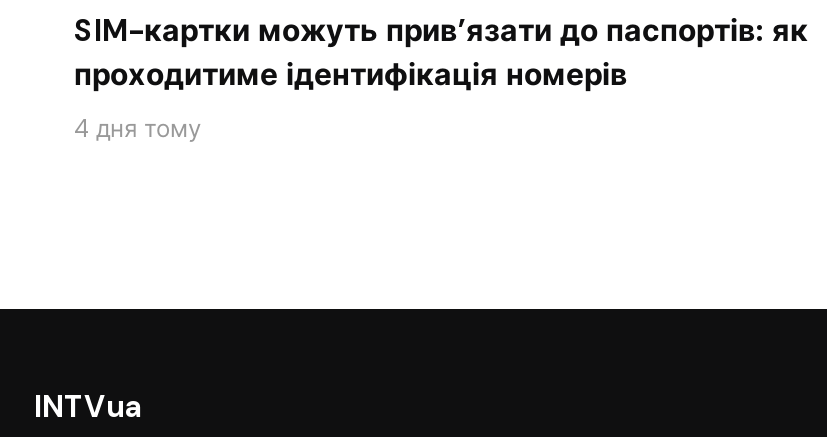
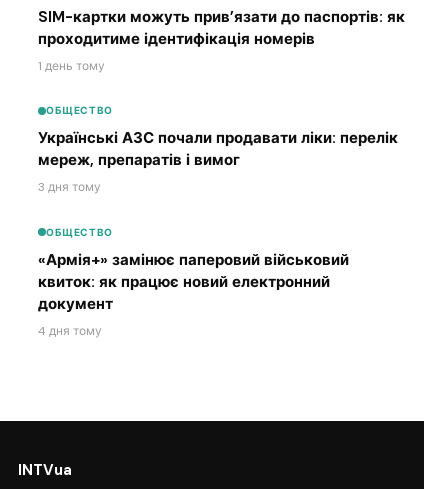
none -> [38,58,398,314] 1 день тому | ОБЩЕСТВО | Українські АЗС почали продавати ліки: перелік | мереж, препаратів і вимог | 3 дня тому | ОБЩЕСТВО | «Армія+» замінює паперовий військовий | квиток: як працює новий електронний | документ

